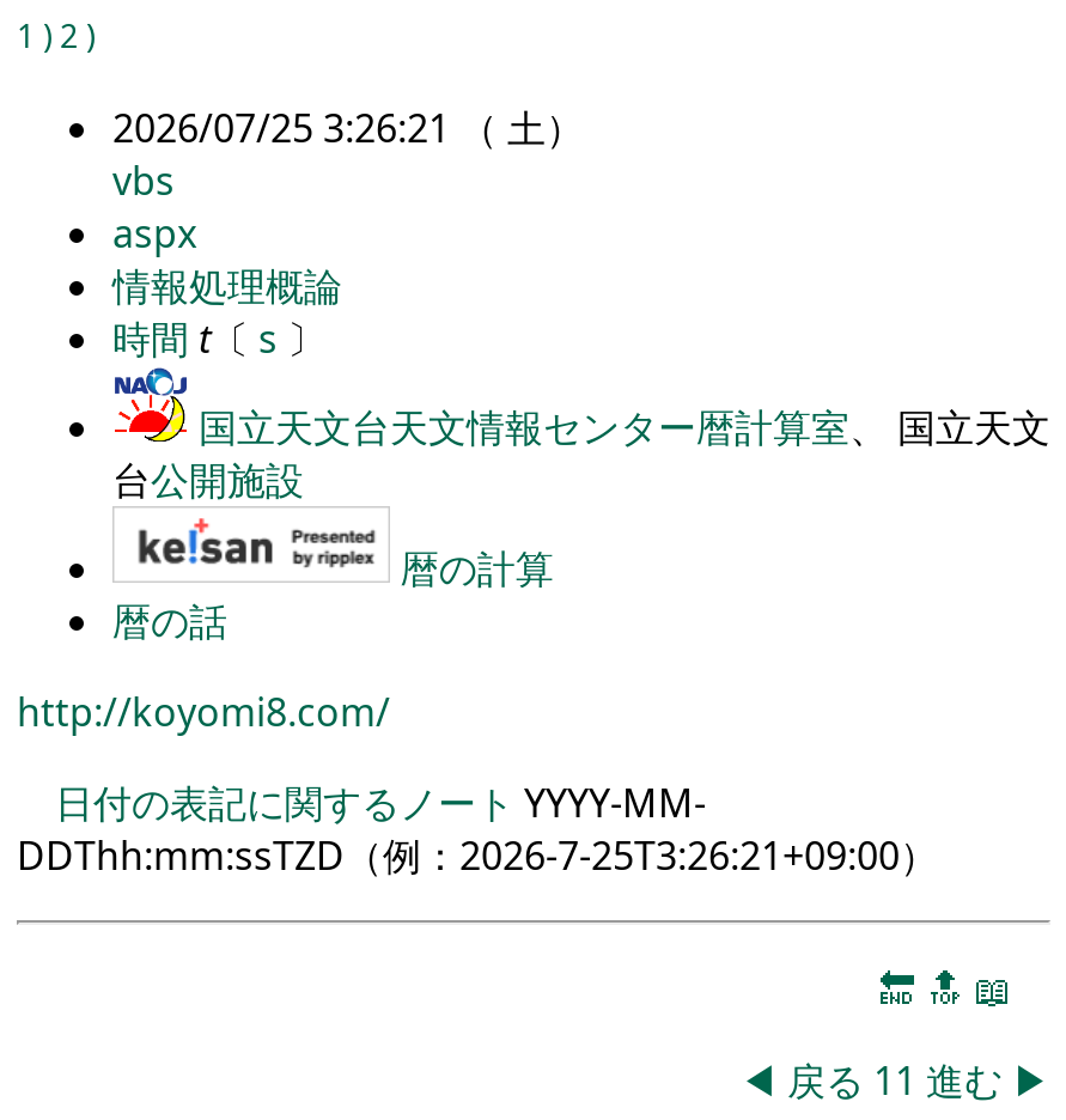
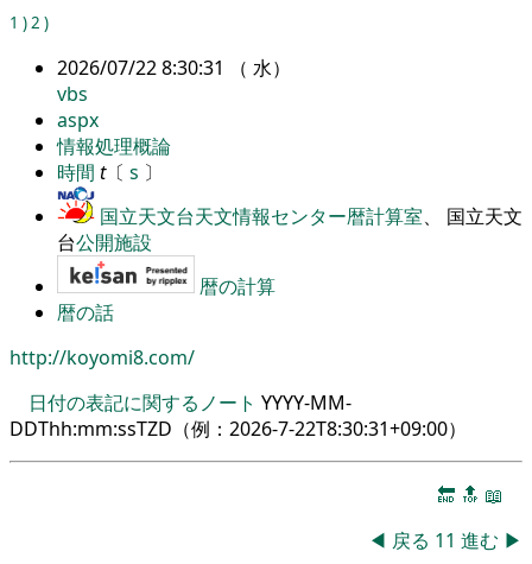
[112,101,584,153] 2026/07/25 3:26:21 （ 土） -> [57,54,291,80] 2026/07/22 8:30:31 （ 水）
[17,828,938,881] DDThh:mm:ssTZD（例：2026-7-25T3:26:21+09:00） -> [9,415,467,441] DDThh:mm:ssTZD（例：2026-7-22T8:30:31+09:00）

